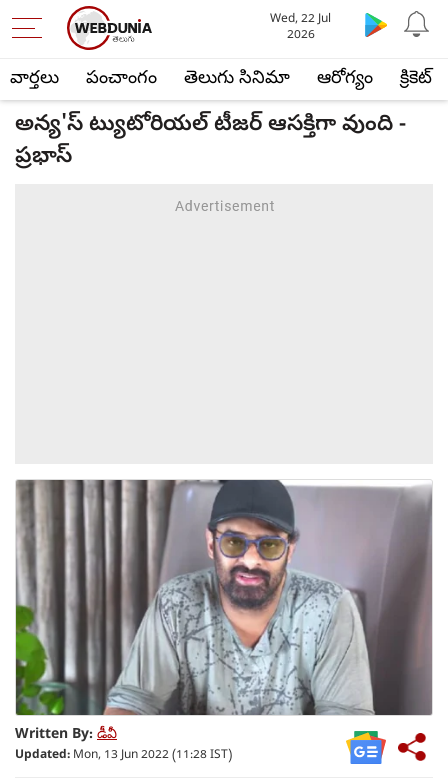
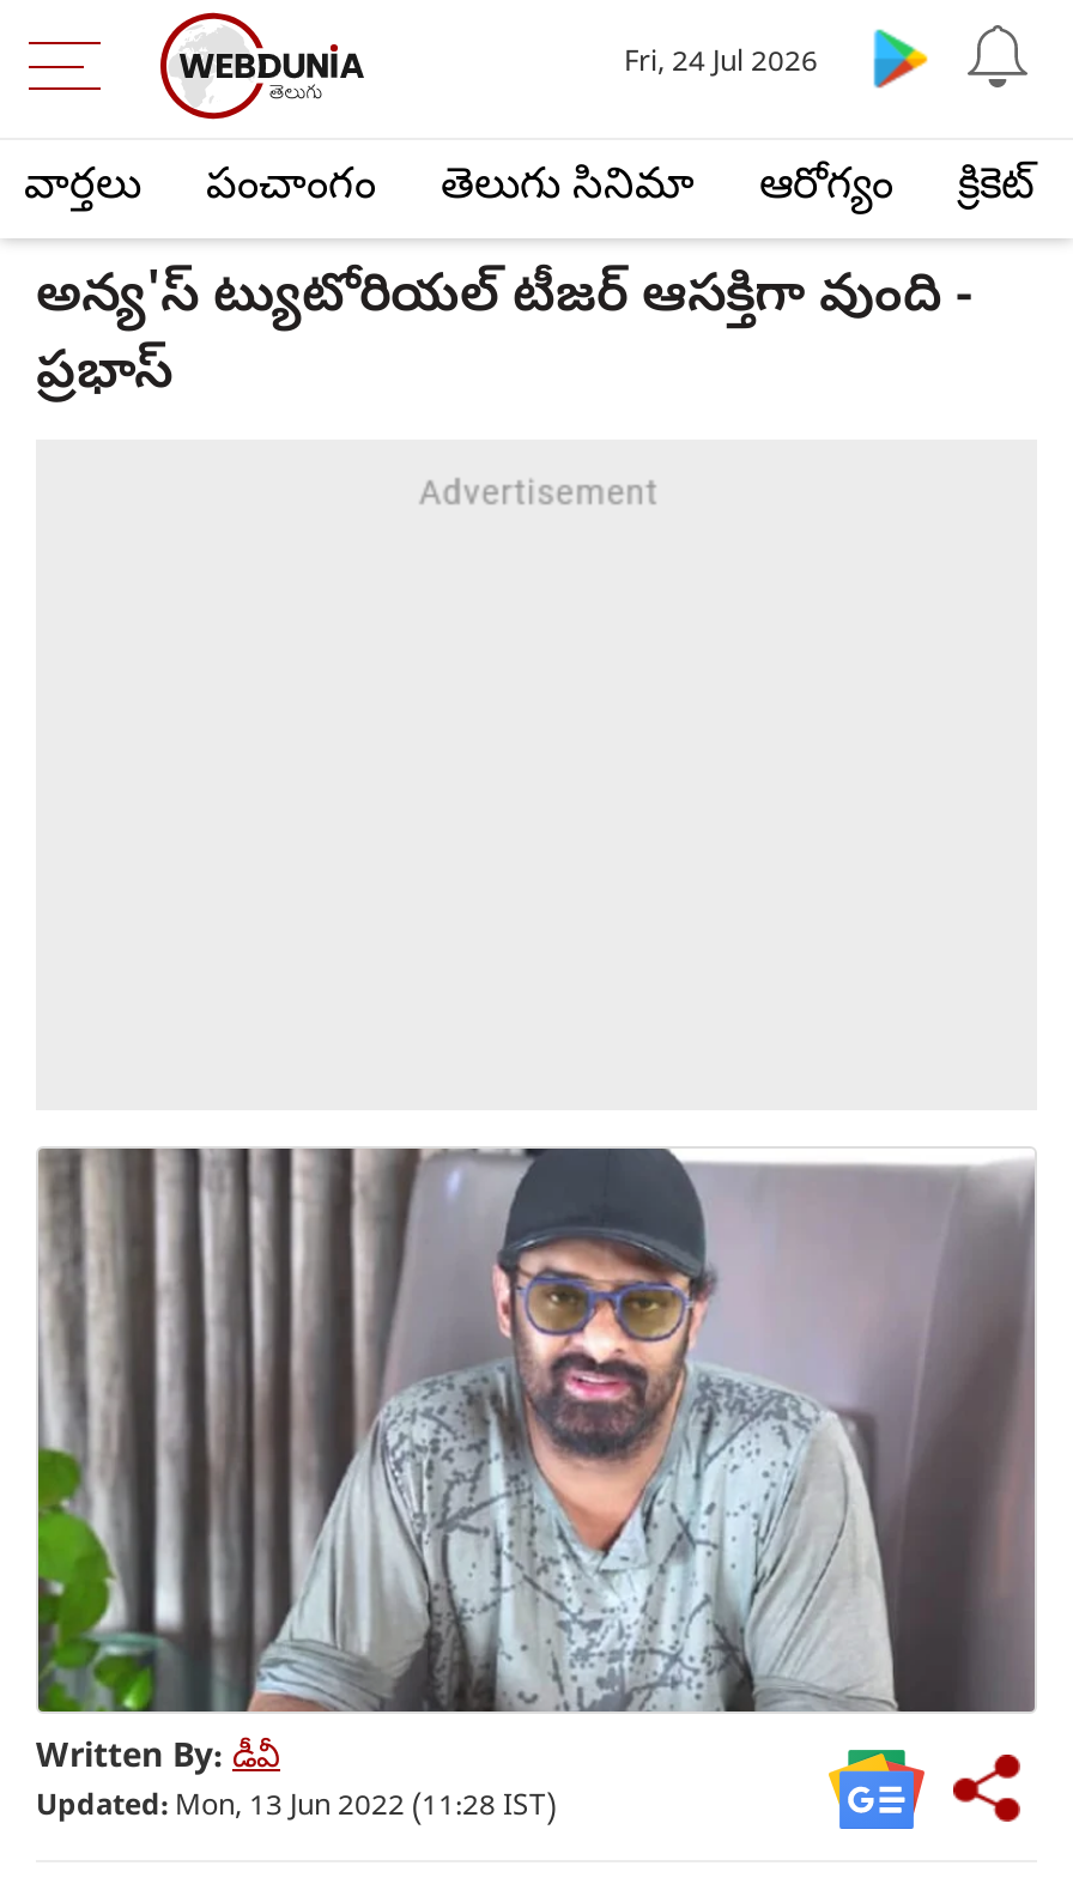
[270,12,331,44] Wed, 22 Jul | 2026 -> [624,47,818,85] Fri, 24 Jul 2026

